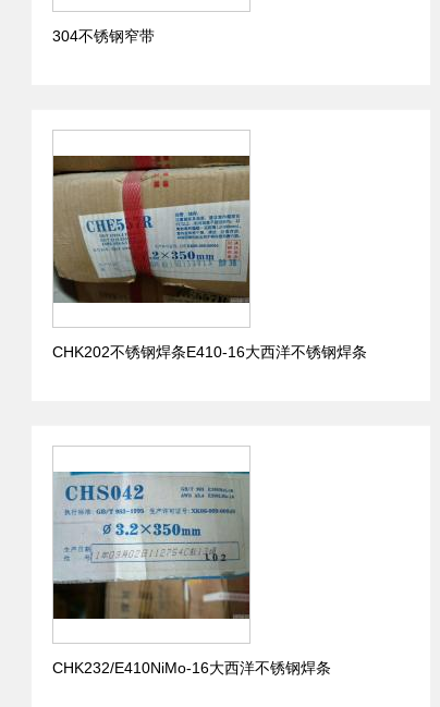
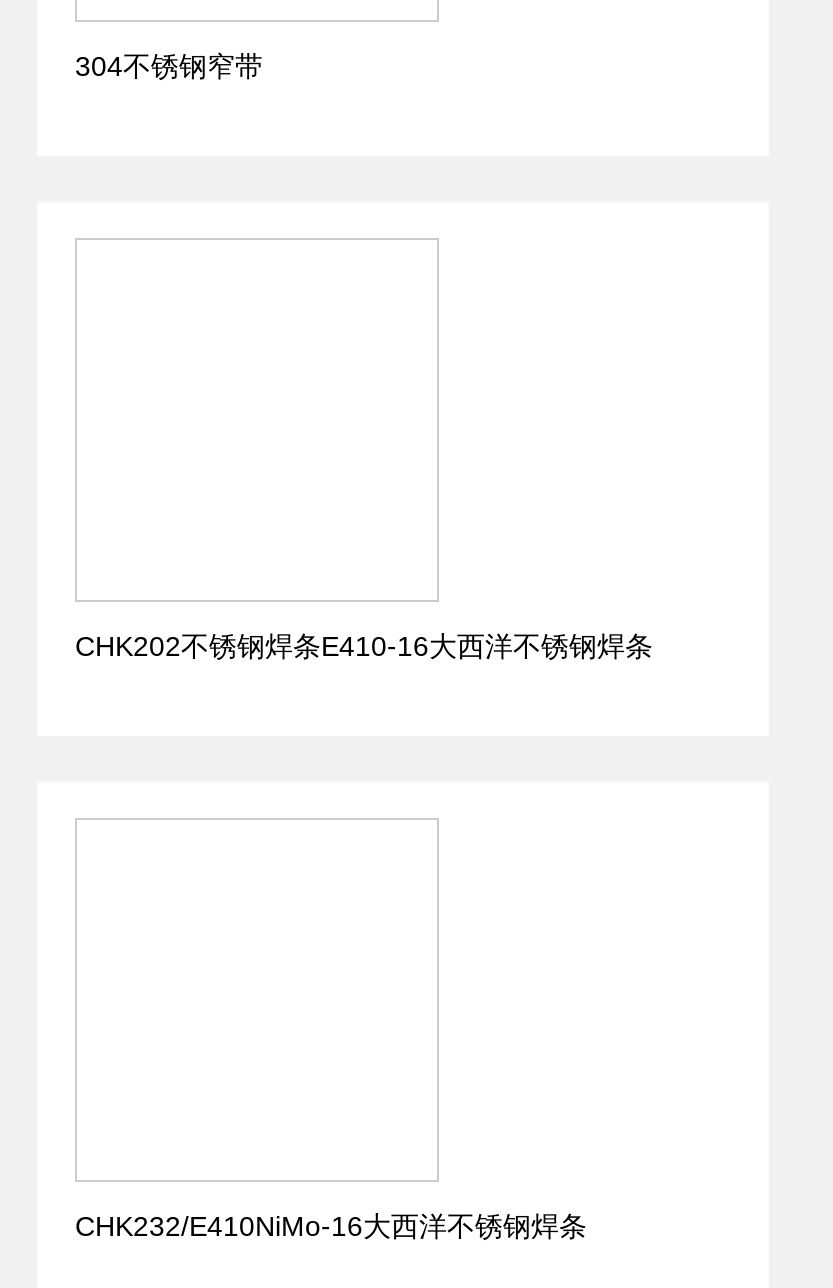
[52,155,250,304] [image] -> none
[52,471,250,620] [image] -> none

